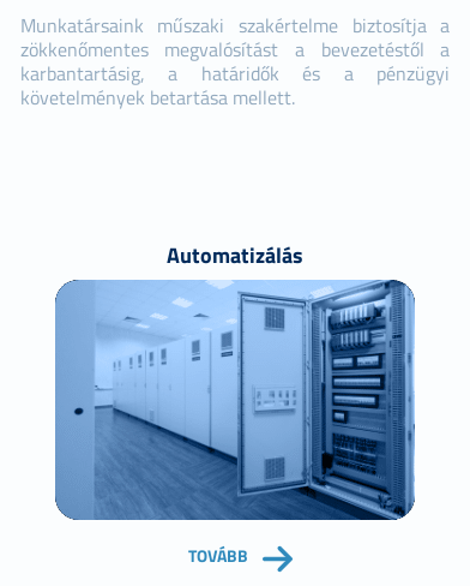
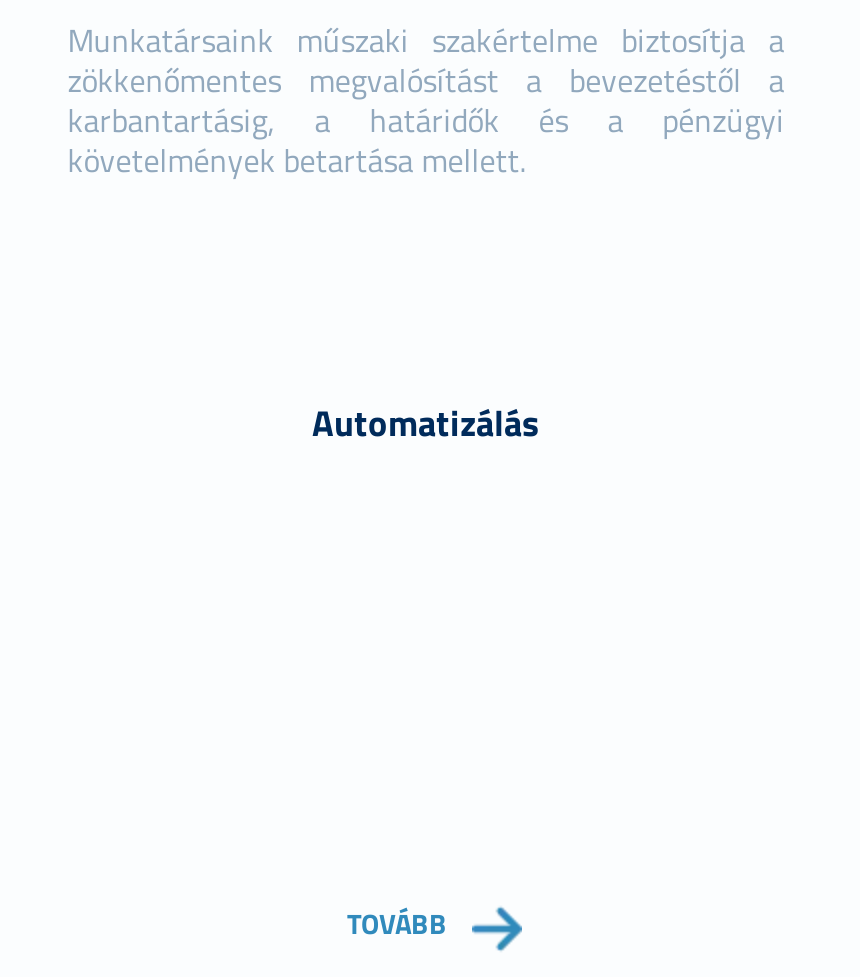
[54,279,416,521] [image] -> none

